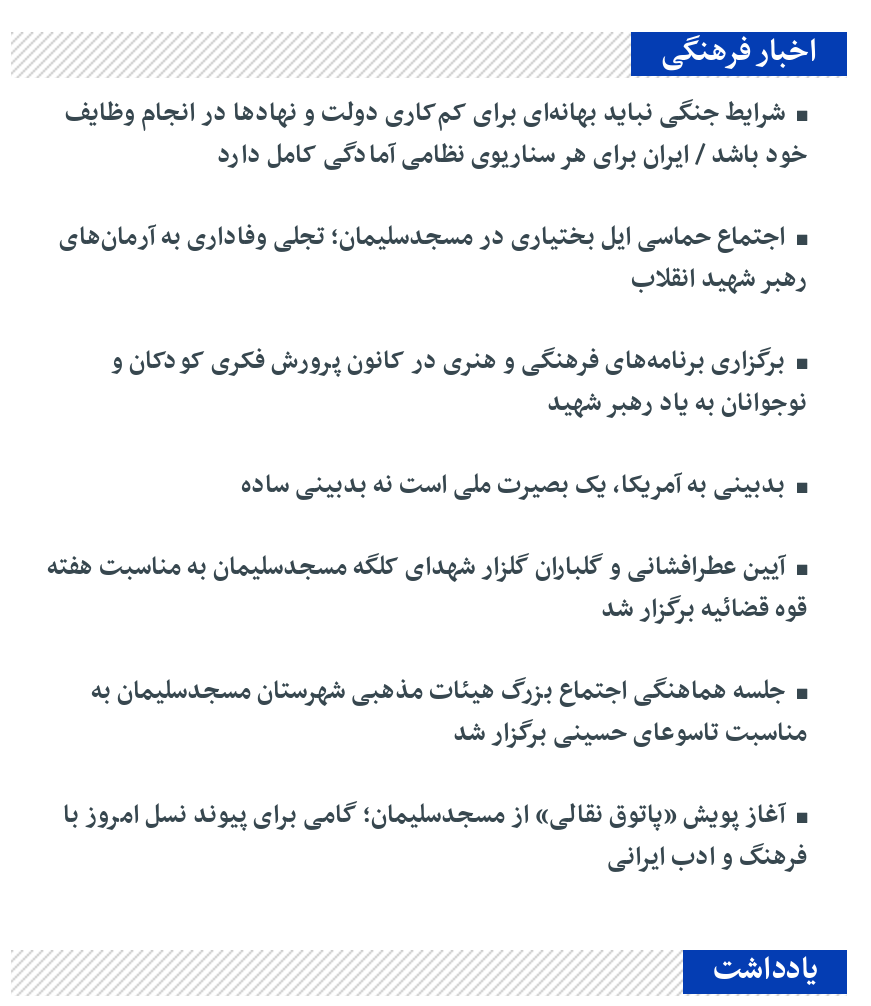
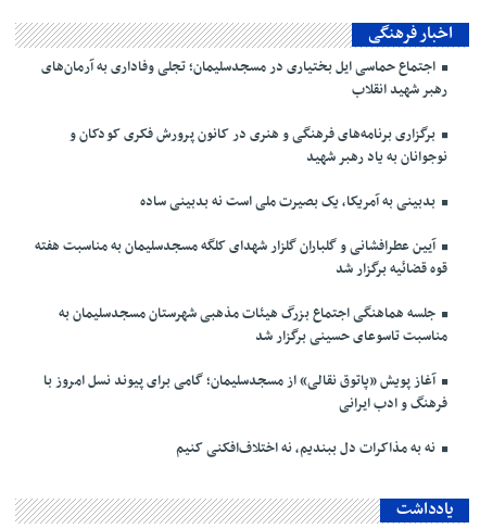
[65,93,807,179] شرایط جنگی نباید بهانه‌ای برای کم‌کاری دولت و نهادها در انجام وظایف | خود باشد / ایران برای هر سناریوی نظامی آمادگی کامل دارد -> none
moved [47,217,807,881] -> [35,56,447,416]: اجتماع حماسی ایل بختیاری در مسجدسلیمان؛ تجلی وفاداری به آرمان‌های | رهبر شهید انقلاب | برگزاری برنامه‌های فرهنگی و هنری در کانون پرورش فکری کودکان و | ... | آغاز پویش «پاتوق نقالی» از مسجدسلیمان؛ گامی برای پیوند نسل امروز با | فرهنگ و ادب ایرانی
none -> [176,437,439,461] نه به مذاکرات دل ببندیم، نه اختلاف‌افکنی کنیم

